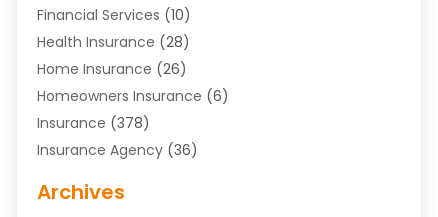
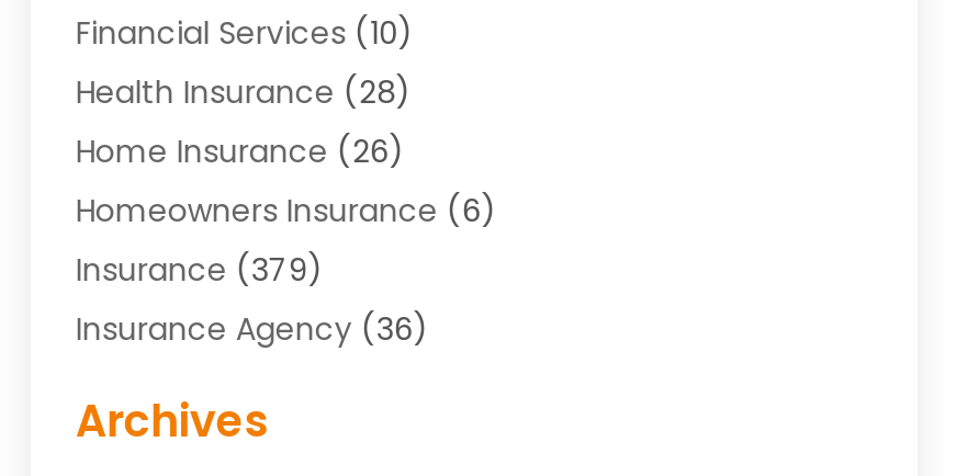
[37,113,150,133] Insurance (378) -> [76,249,324,293] Insurance (379)

